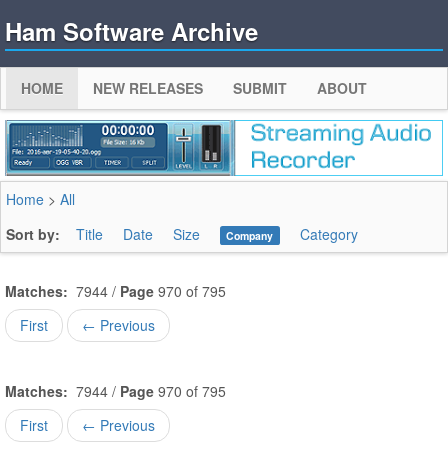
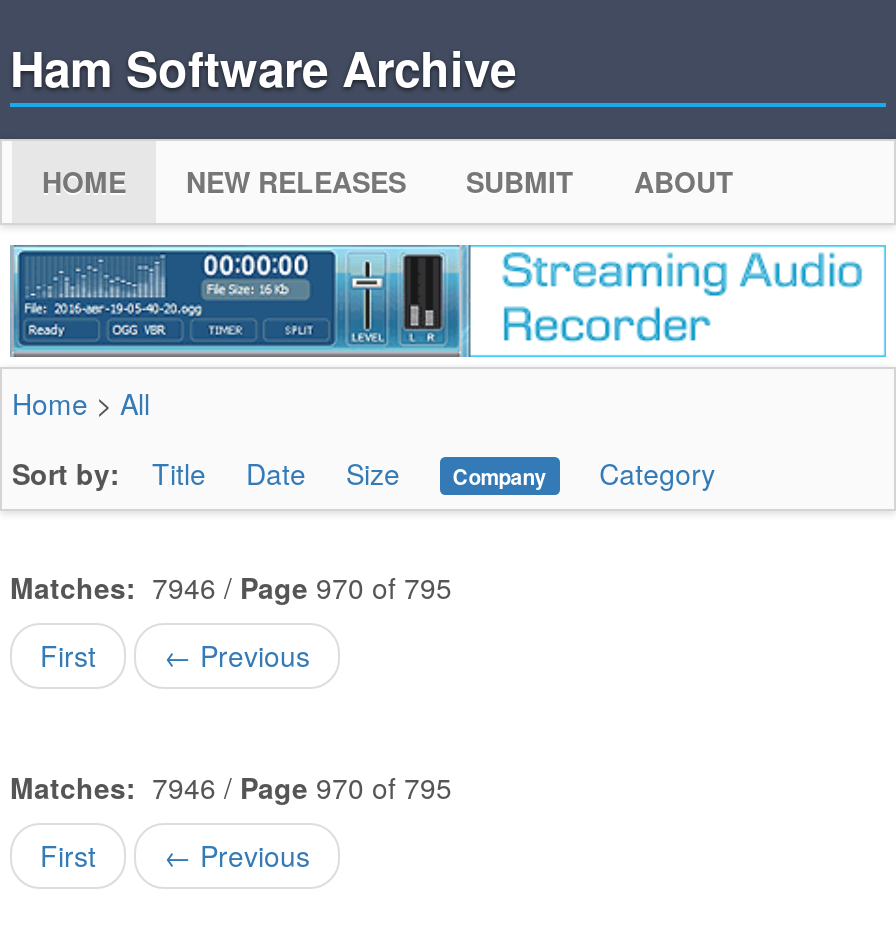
[5,281,226,301] Matches: 7944 / Page 970 of 795 -> [10,568,452,608] Matches: 7946 / Page 970 of 795
[5,381,226,401] Matches: 7944 / Page 970 of 795 -> [10,768,452,808] Matches: 7946 / Page 970 of 795

